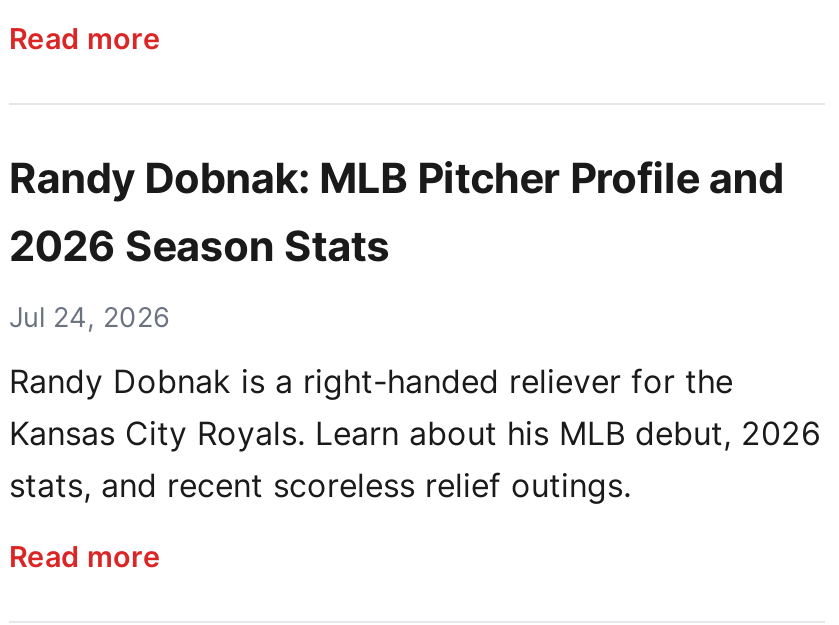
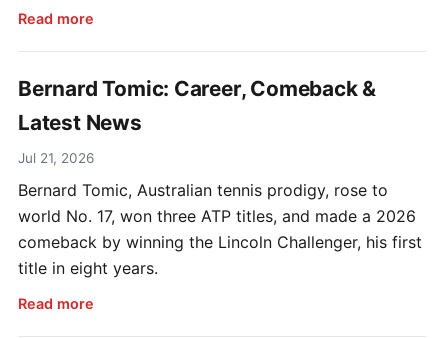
[9,153,784,271] Randy Dobnak: MLB Pitcher Profile and | 2026 Season Stats -> [18,76,376,135] Bernard Tomic: Career, Comeback & | Latest News
[9,300,169,332] Jul 24, 2026 -> [18,150,94,166] Jul 21, 2026
[9,360,821,504] Randy Dobnak is a right-handed reliever for the | Kansas City Royals. Learn about his MLB debut, 2026 | stats, and recent scoreless relief outings. -> [18,180,422,278] Bernard Tomic, Australian tennis prodigy, rose to | world No. 17, won three ATP titles, and made a 2026 | comeback by winning the Lincoln Challenger, his first | title in eight years.

